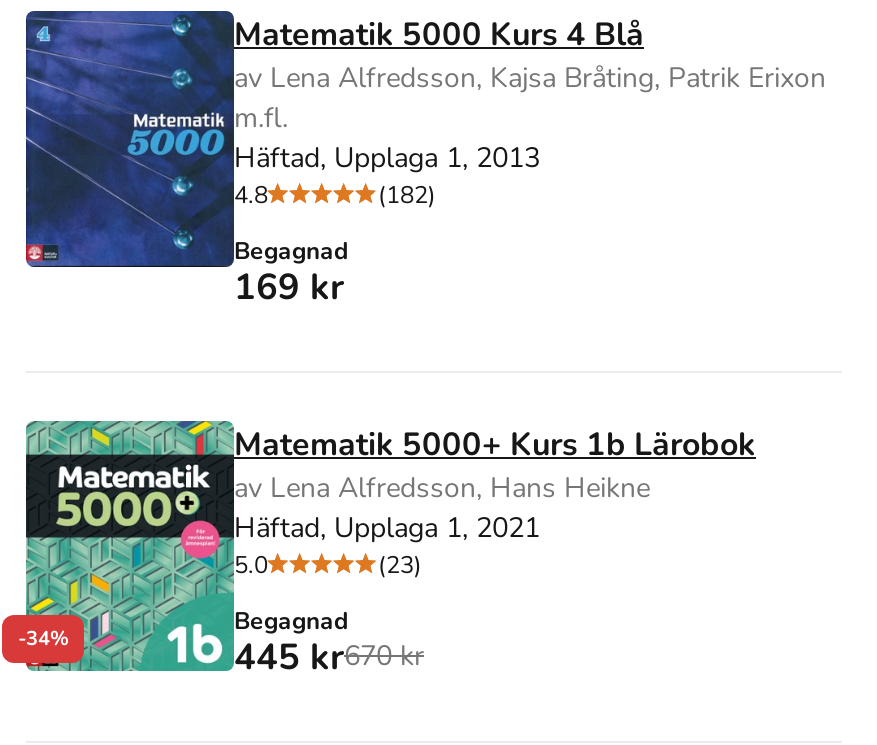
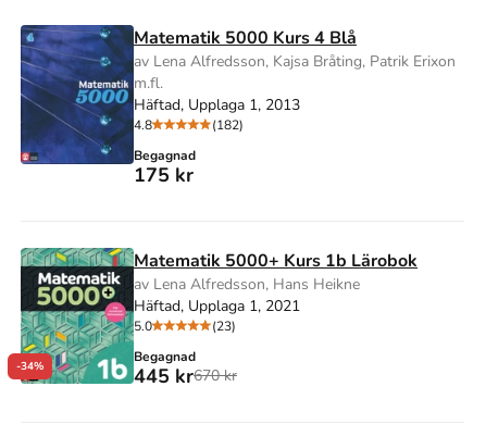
[234,263,344,311] 169 kr -> [134,162,194,188] 175 kr

